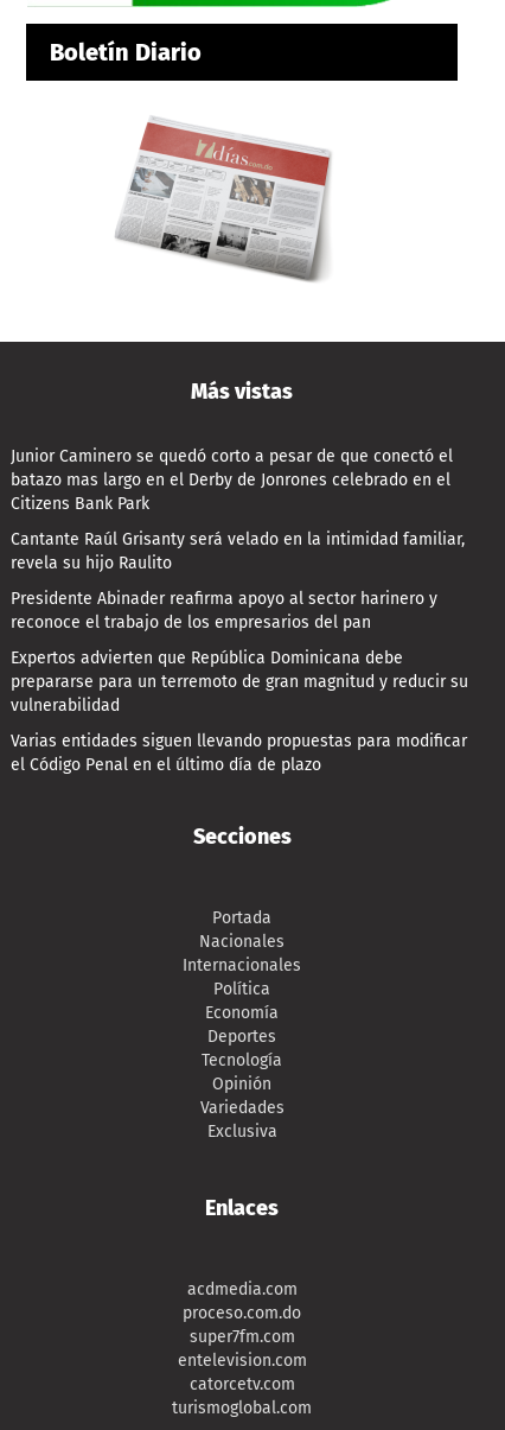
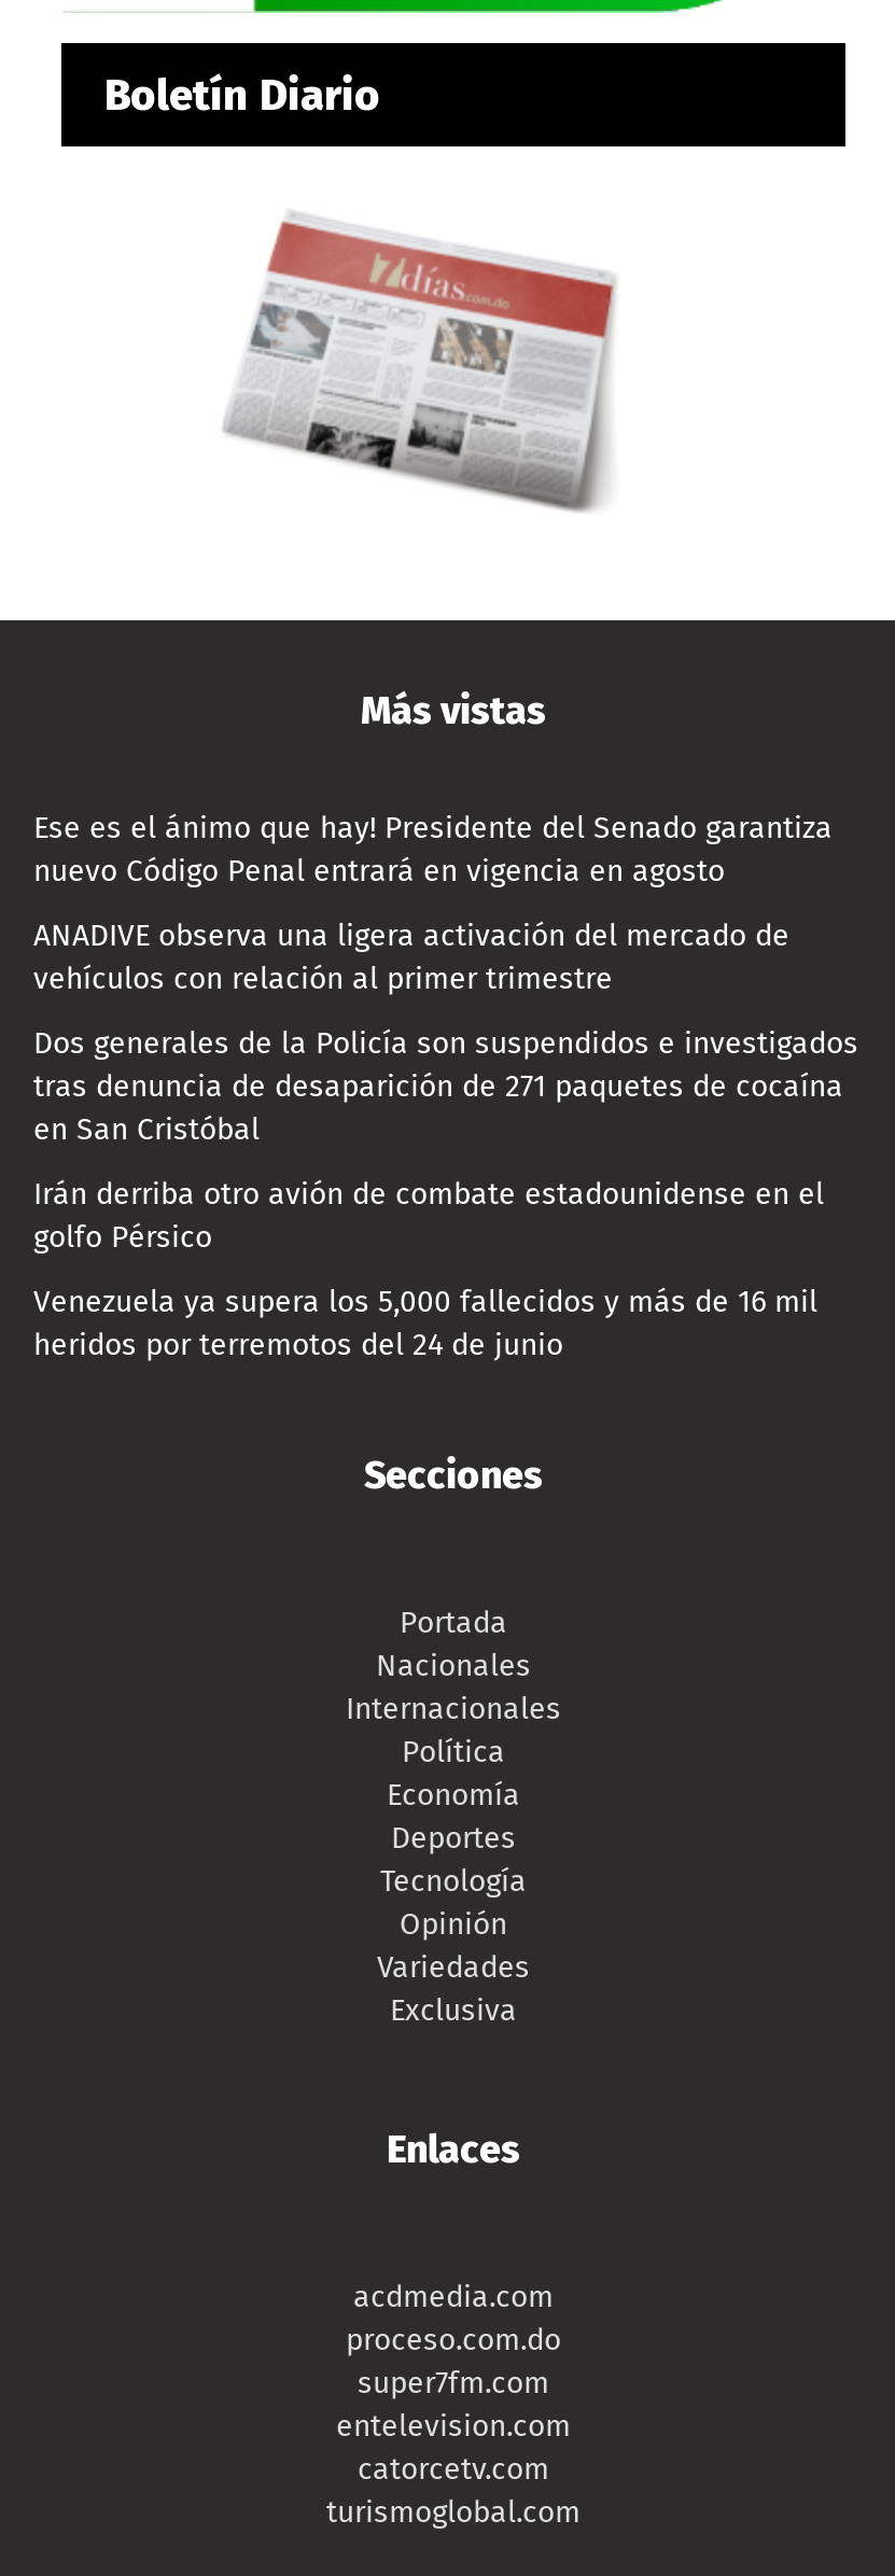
[11,446,453,514] Junior Caminero se quedó corto a pesar de que conectó el | batazo mas largo en el Derby de Jonrones celebrado en el | Citizens Bank Park -> [33,809,833,889] Ese es el ánimo que hay! Presidente del Senado garantiza | nuevo Código Penal entrará en vigencia en agosto
[11,529,465,573] Cantante Raúl Grisanty será velado en la intimidad familiar, | revela su hijo Raulito -> [33,917,789,997] ANADIVE observa una ligera activación del mercado de | vehículos con relación al primer trimestre
[11,588,437,632] Presidente Abinader reafirma apoyo al sector harinero y | reconoce el trabajo de los empresarios del pan -> [33,1025,858,1148] Dos generales de la Policía son suspendidos e investigados | tras denuncia de desaparición de 271 paquetes de cocaína | en San Cristóbal
[11,648,468,715] Expertos advierten que República Dominicana debe | prepararse para un terremoto de gran magnitud y reducir su | vulnerabilidad -> [33,1176,824,1255] Irán derriba otro avión de combate estadounidense en el | golfo Pérsico
[11,731,467,775] Varias entidades siguen llevando propuestas para modificar | el Código Penal en el último día de plazo -> [33,1283,817,1363] Venezuela ya supera los 5,000 fallecidos y más de 16 mil | heridos por terremotos del 24 de junio

